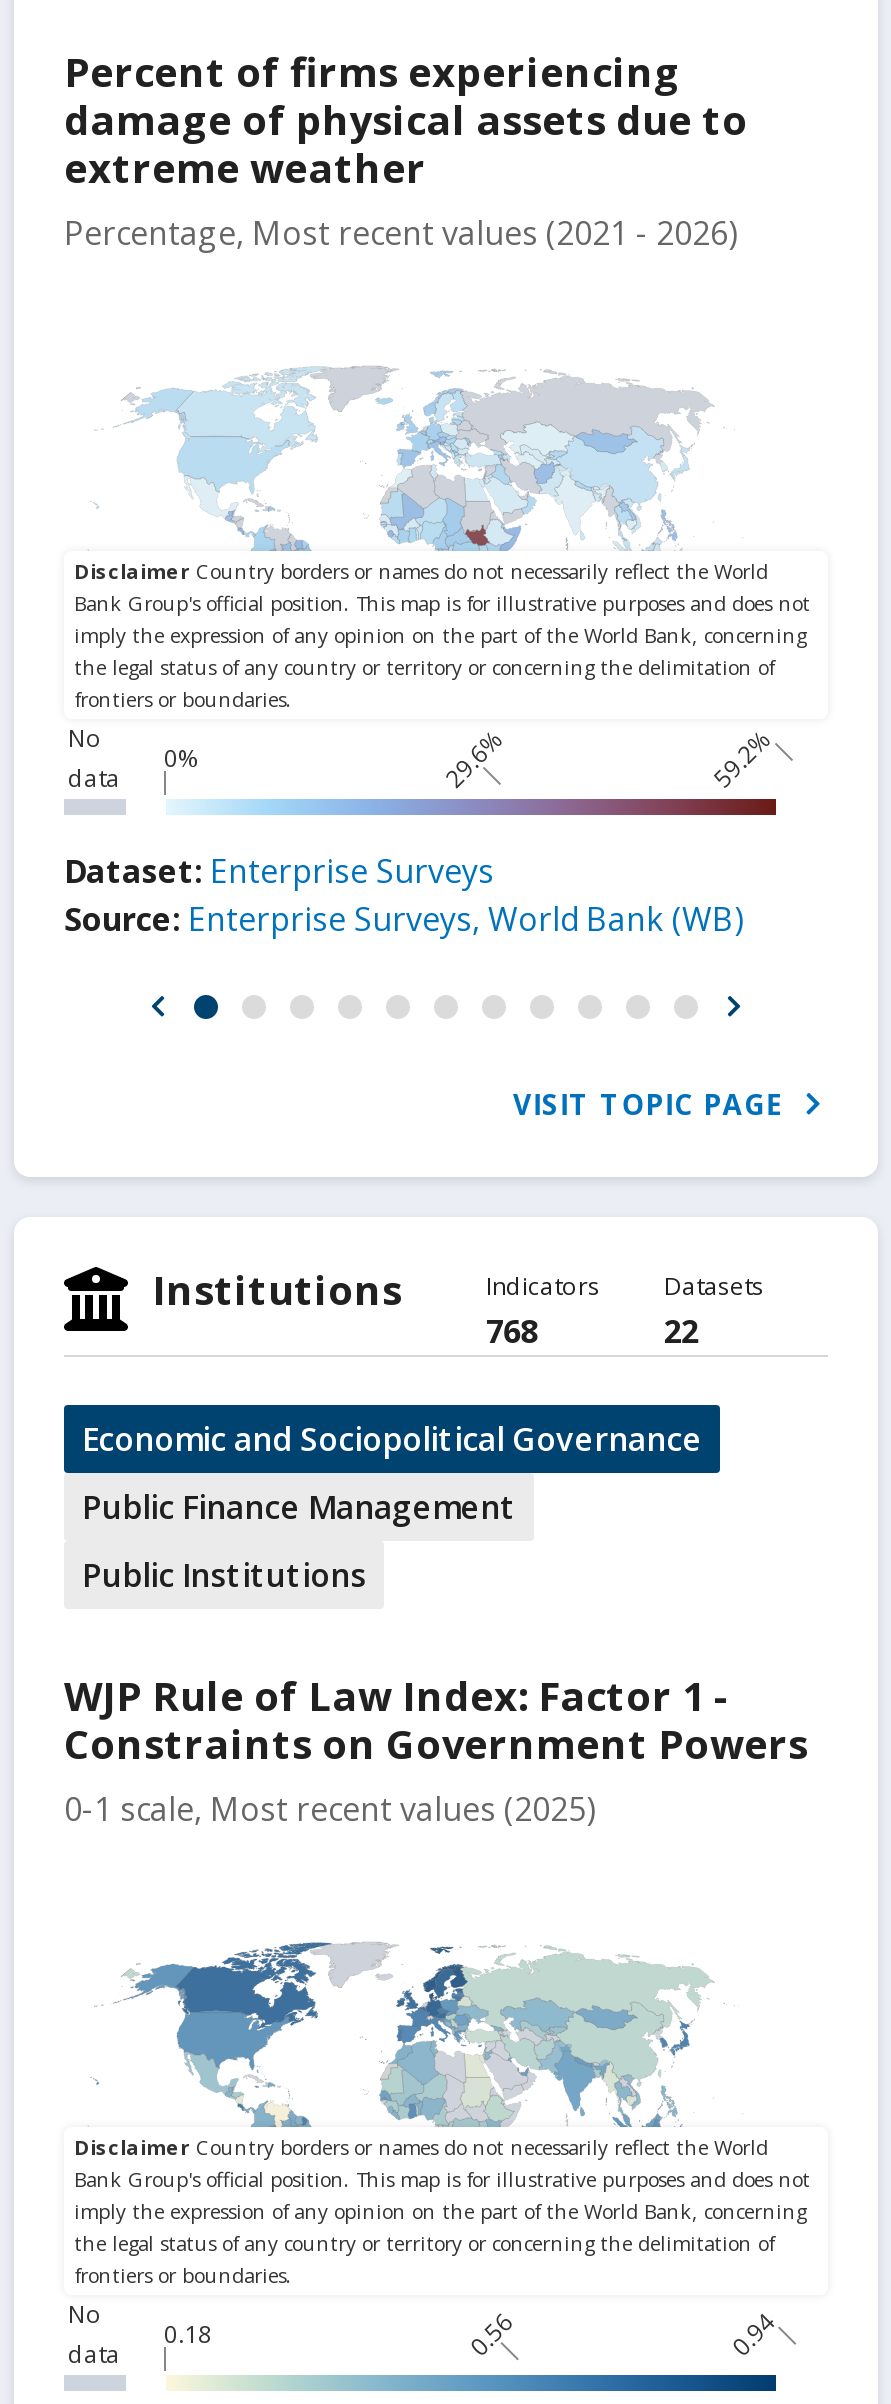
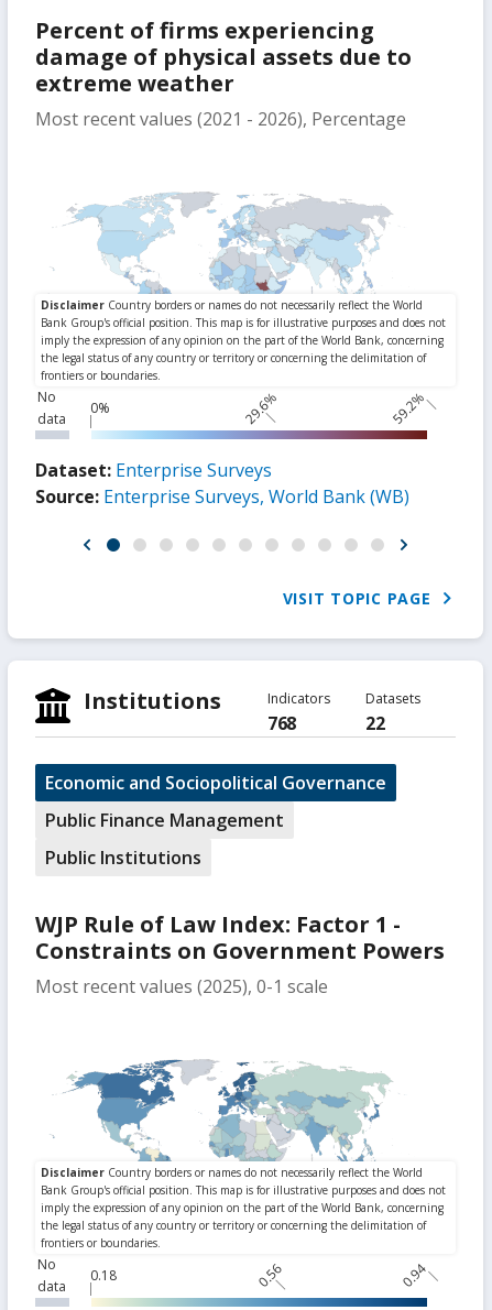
[64,211,738,255] Percentage, Most recent values (2021 - 2026) -> [35,107,406,131] Most recent values (2021 - 2026), Percentage
[64,1787,596,1831] 0-1 scale, Most recent values (2025) -> [35,974,328,998] Most recent values (2025), 0-1 scale

